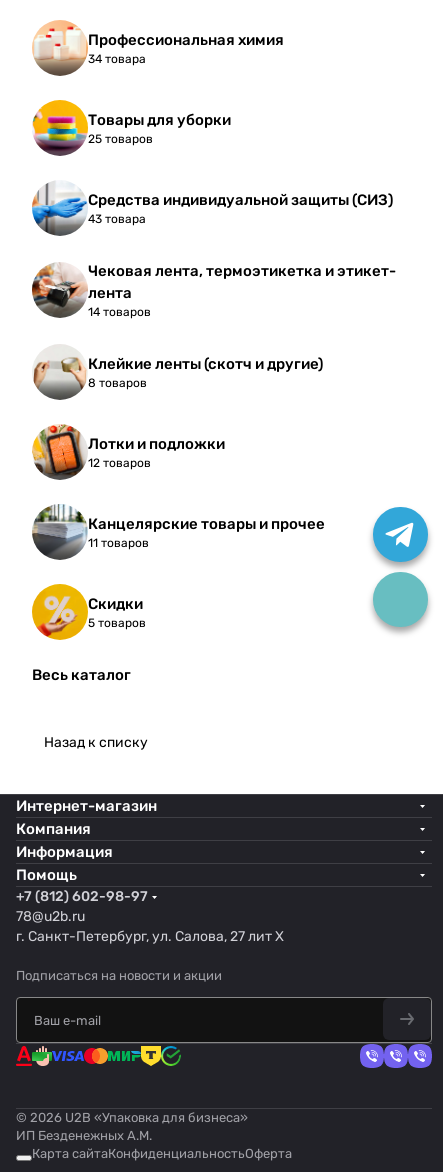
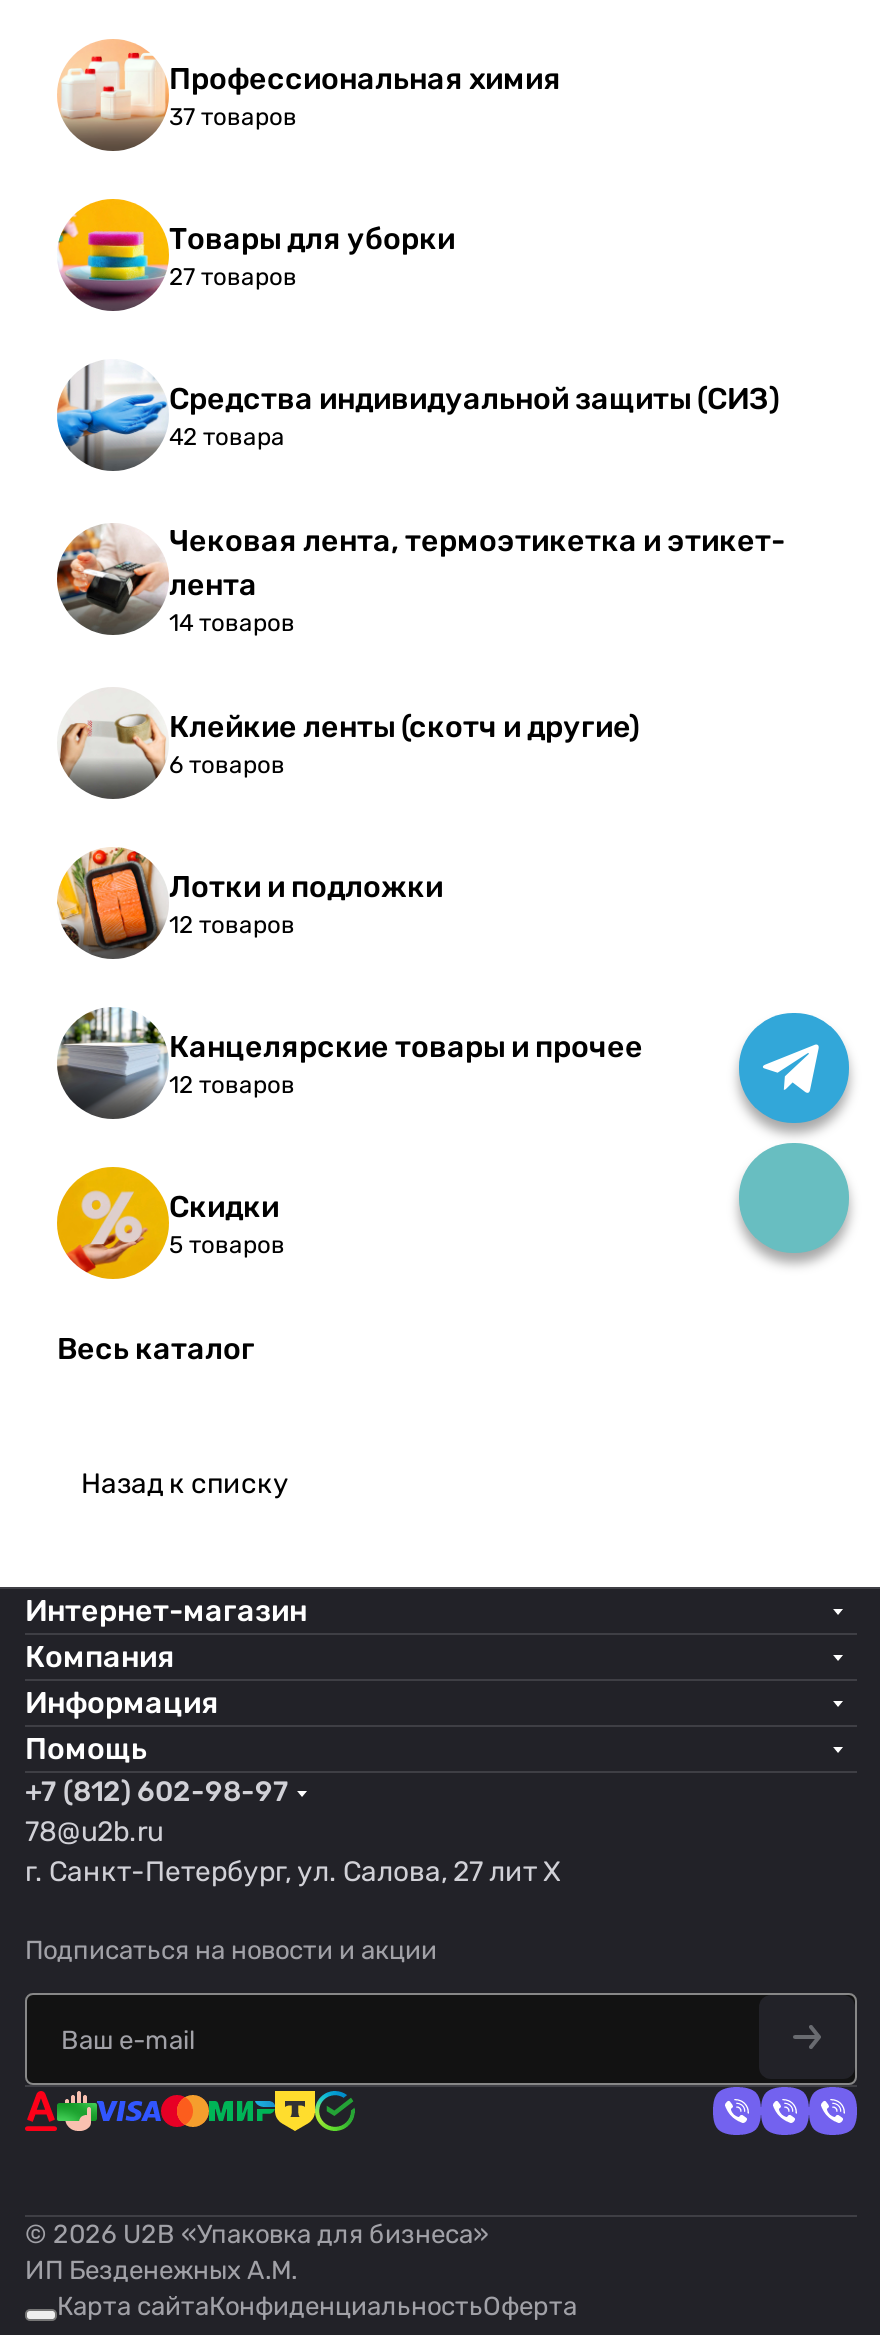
[88,52,146,66] 34 товара -> [169,103,297,131] 37 товаров
[88,132,153,146] 25 товаров -> [169,263,297,291] 27 товаров
[88,212,146,226] 43 товара -> [169,423,285,451] 42 товара
[88,376,147,390] 8 товаров -> [169,751,285,779] 6 товаров
[88,536,149,550] 11 товаров -> [169,1071,295,1099] 12 товаров

